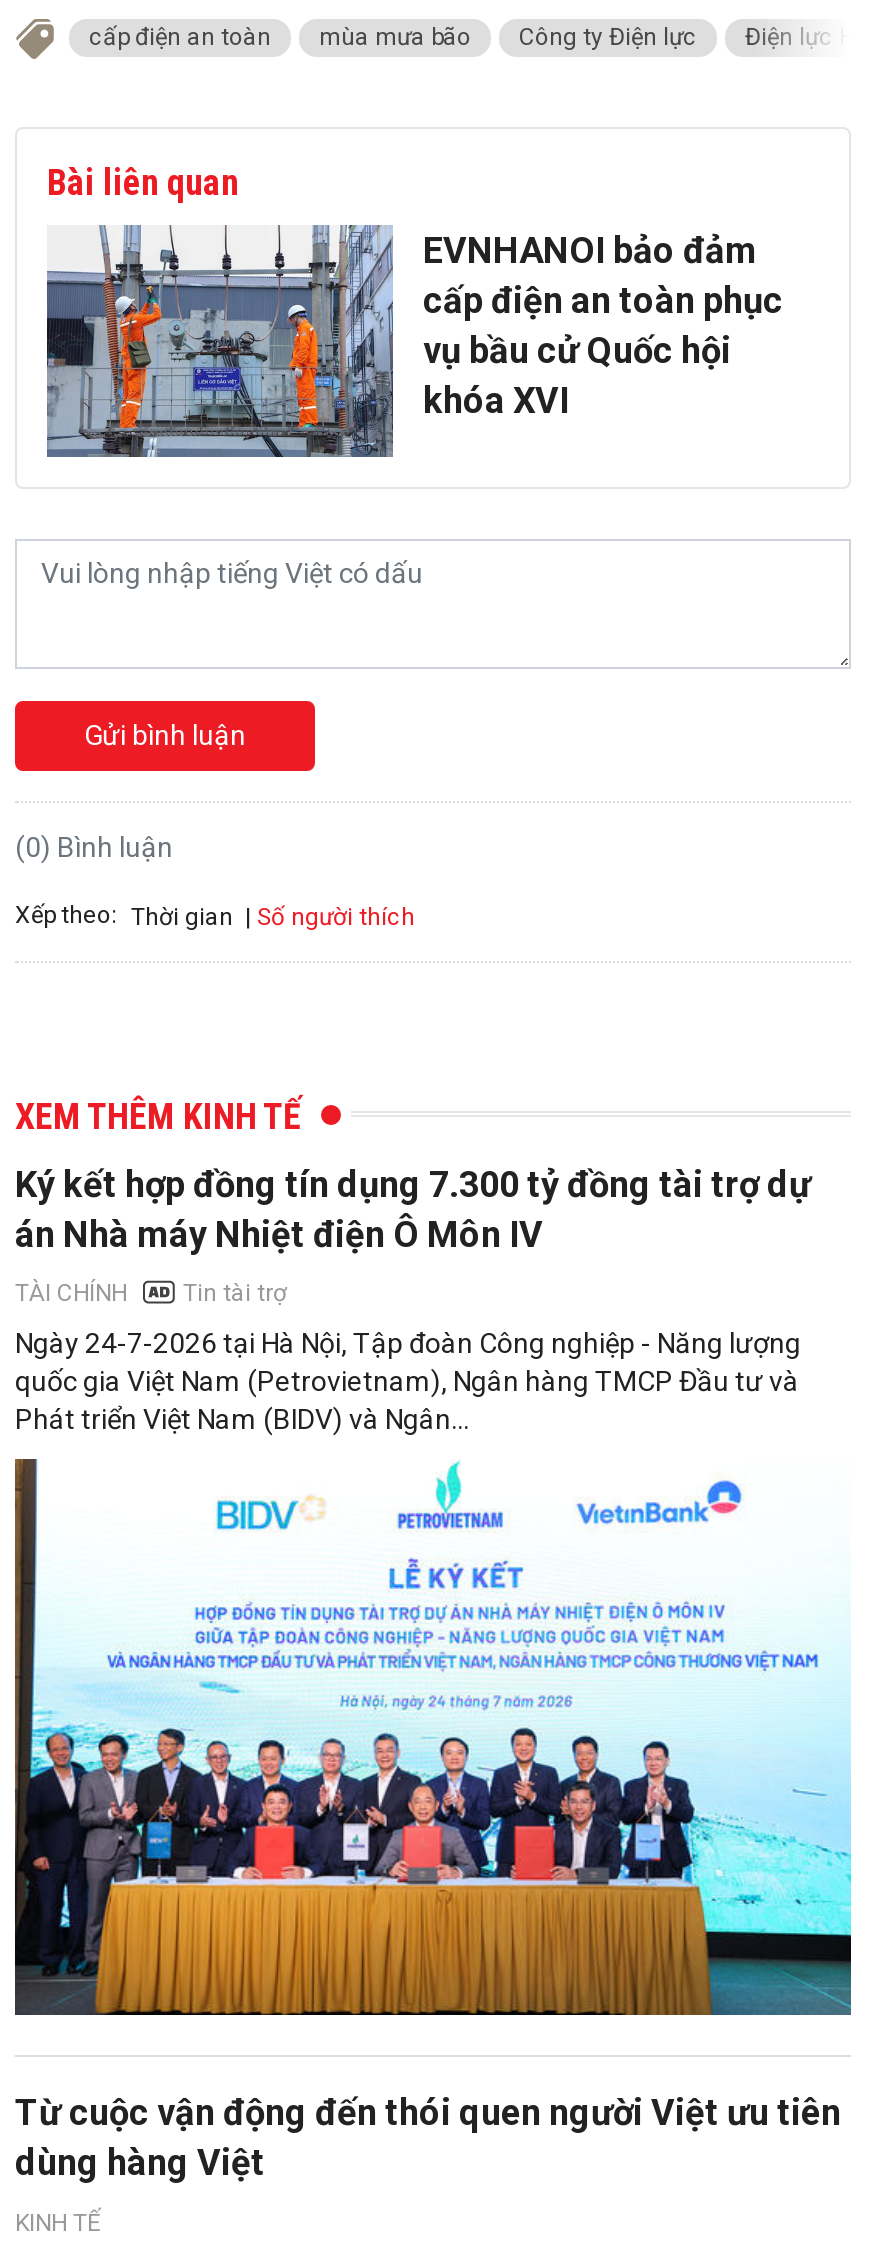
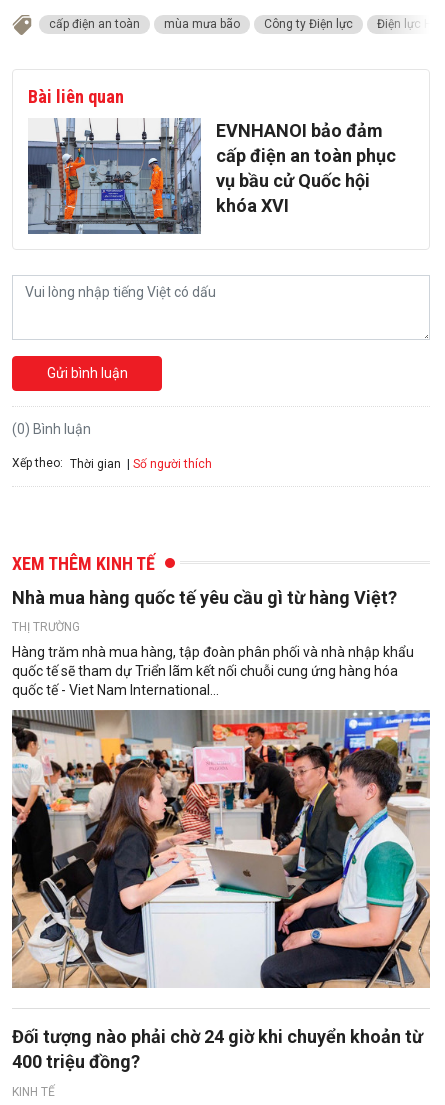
[15,1162,811,1254] Ký kết hợp đồng tín dụng 7.300 tỷ đồng tài trợ dự | án Nhà máy Nhiệt điện Ô Môn IV -> [12,587,397,608] Nhà mua hàng quốc tế yêu cầu gì từ hàng Việt?
[15,1278,287,1307] TÀI CHÍNH | Tin tài trợ -> [12,620,80,634] THỊ TRƯỜNG
[15,1326,801,1434] Ngày 24-7-2026 tại Hà Nội, Tập đoàn Công nghiệp - Năng lượng | quốc gia Việt Nam (Petrovietnam), Ngân hàng TMCP Đầu tư và | Phát triển Việt Nam (BIDV) và Ngân... -> [12,644,414,698] Hàng trăm nhà mua hàng, tập đoàn phân phối và nhà nhập khẩu | quốc tế sẽ tham dự Triển lãm kết nối chuỗi cung ứng hàng hóa | quốc tế - Viet Nam International...
[13,1459,853,2184] [image] | Từ cuộc vận động đến thói quen người Việt ưu tiên | dùng hàng Việt -> [11,709,431,1072] [image] | Đối tượng nào phải chờ 24 giờ khi chuyển khoản từ | 400 triệu đồng?

